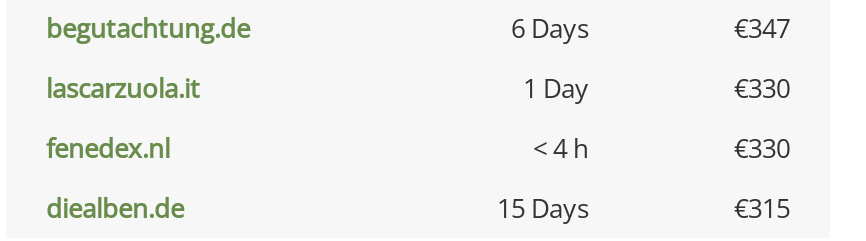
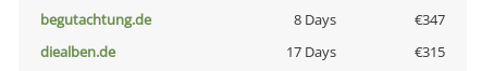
[511,10,589,46] 6 Days -> [293,10,336,29] 8 Days
[46,70,790,166] lascarzuola.it | 1 Day | €330 | fenedex.nl | < 4 h | €330 -> none
[497,190,589,226] 15 Days -> [286,42,336,61] 17 Days

